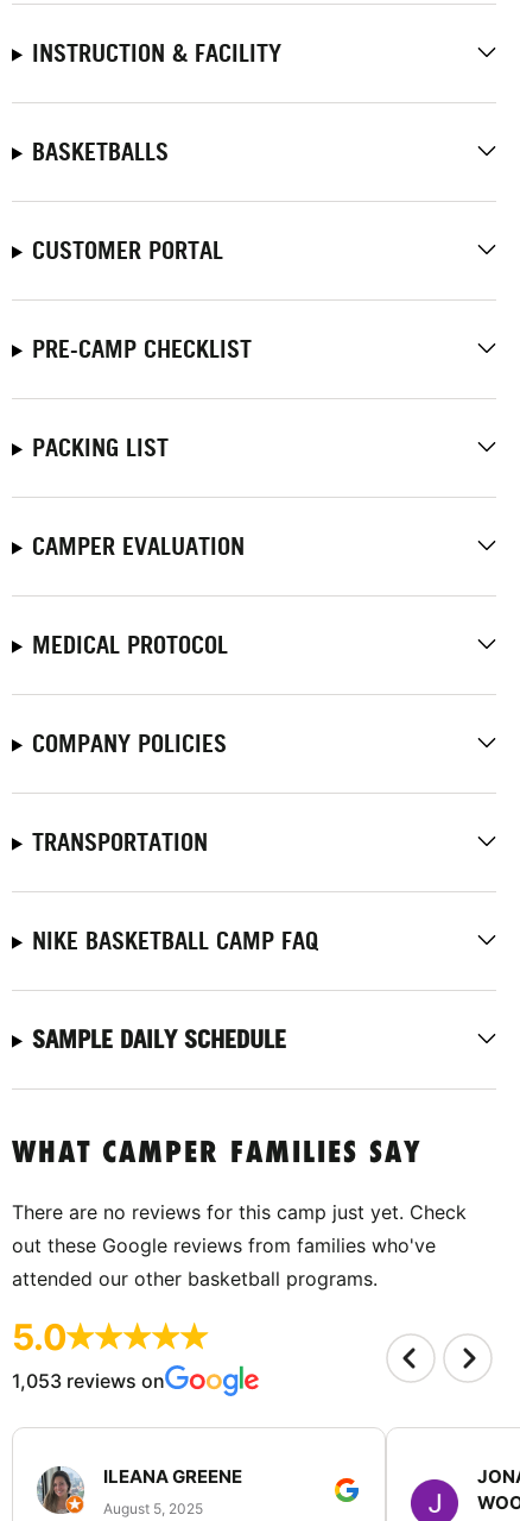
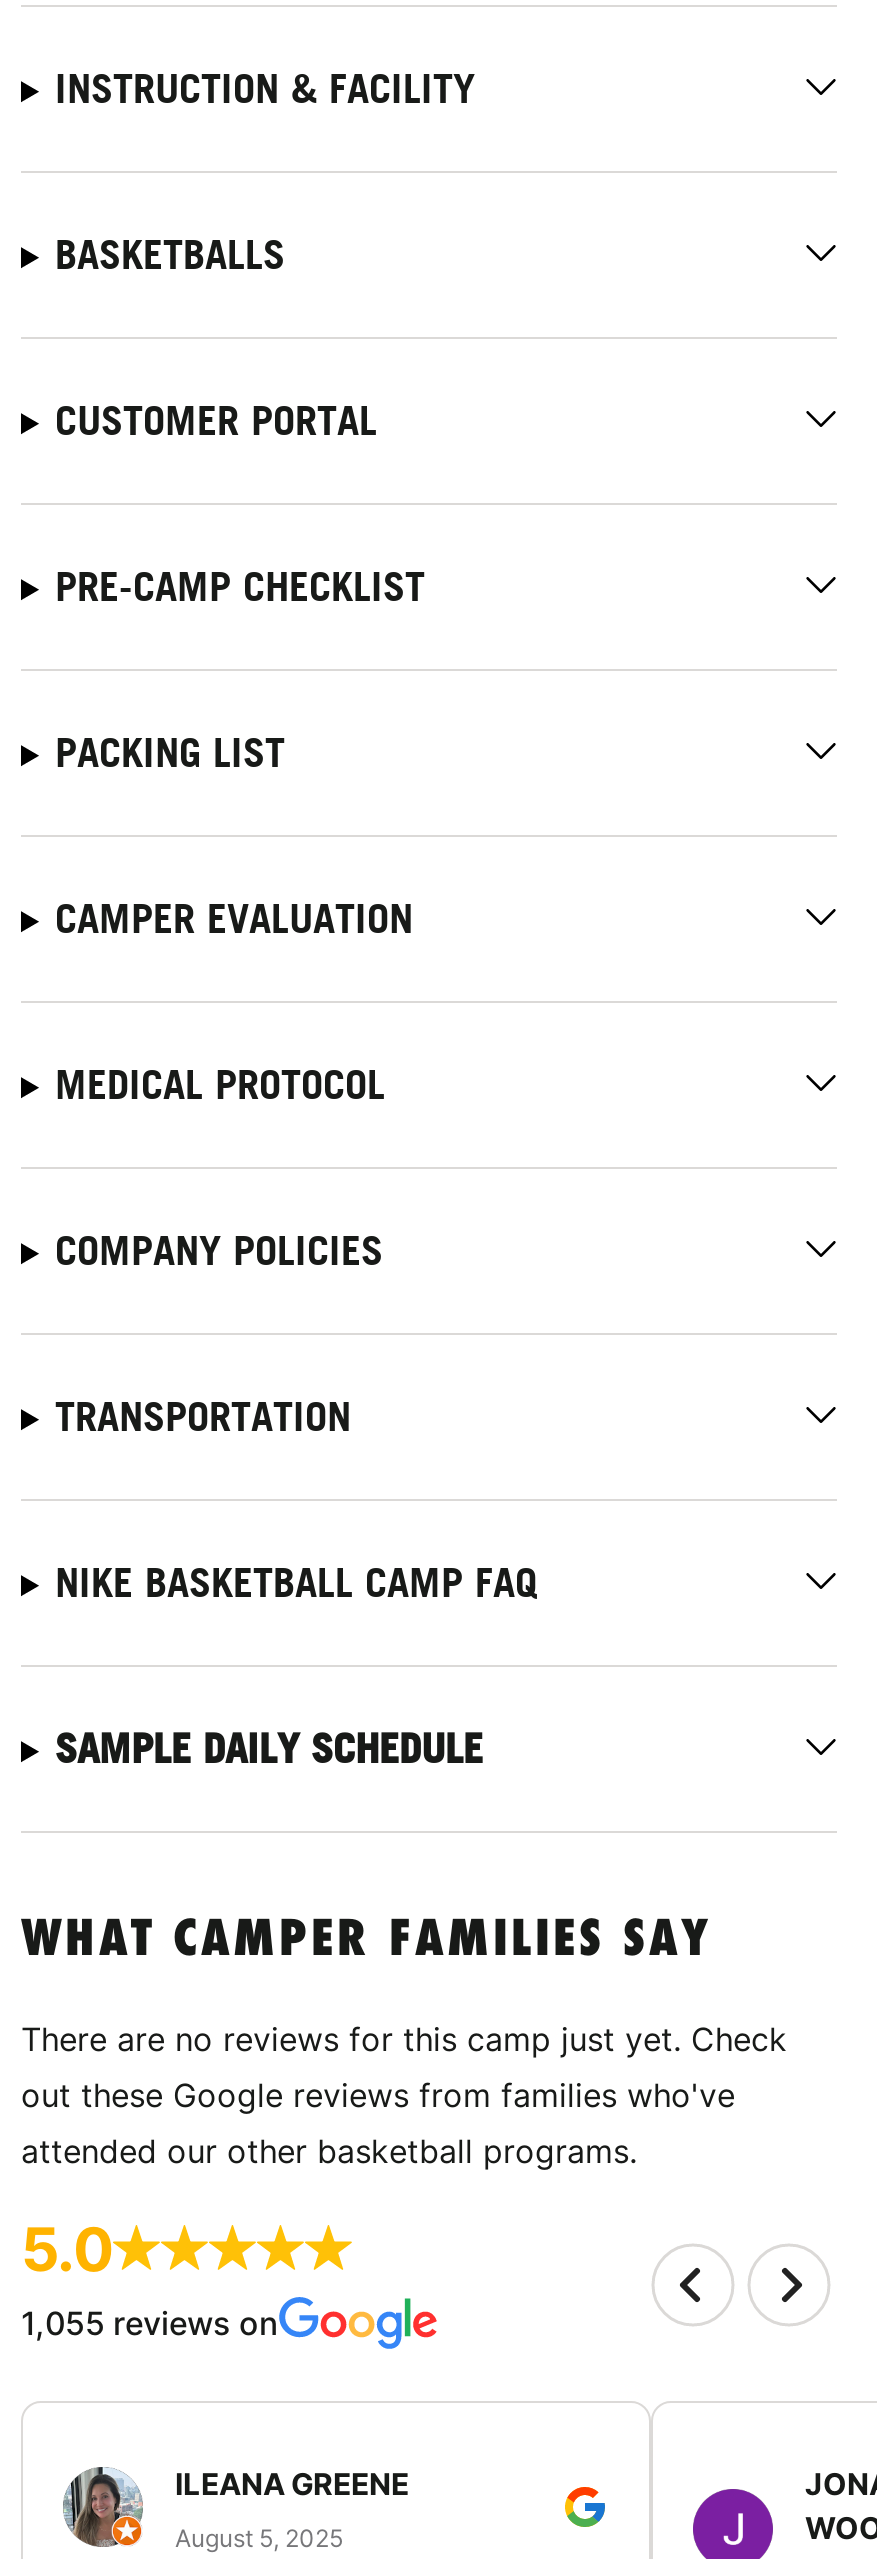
[12,1368,165,1392] 1,053 reviews on -> [21,2302,279,2342] 1,055 reviews on

